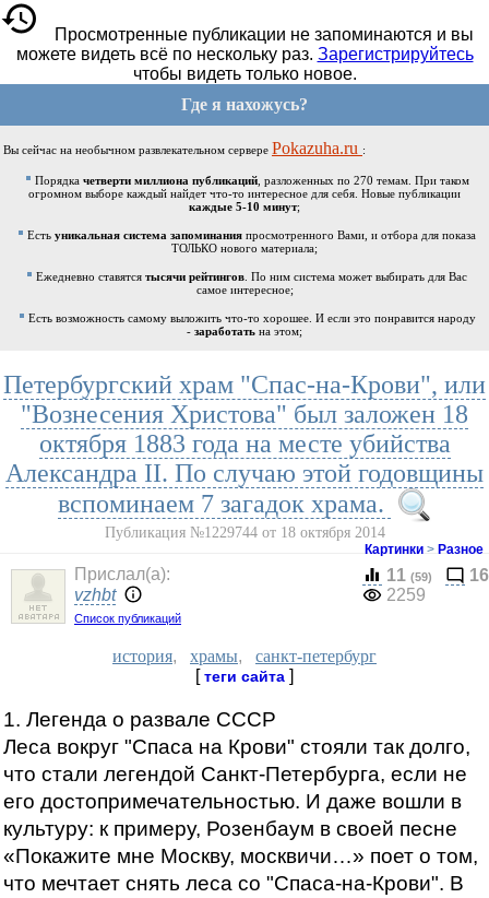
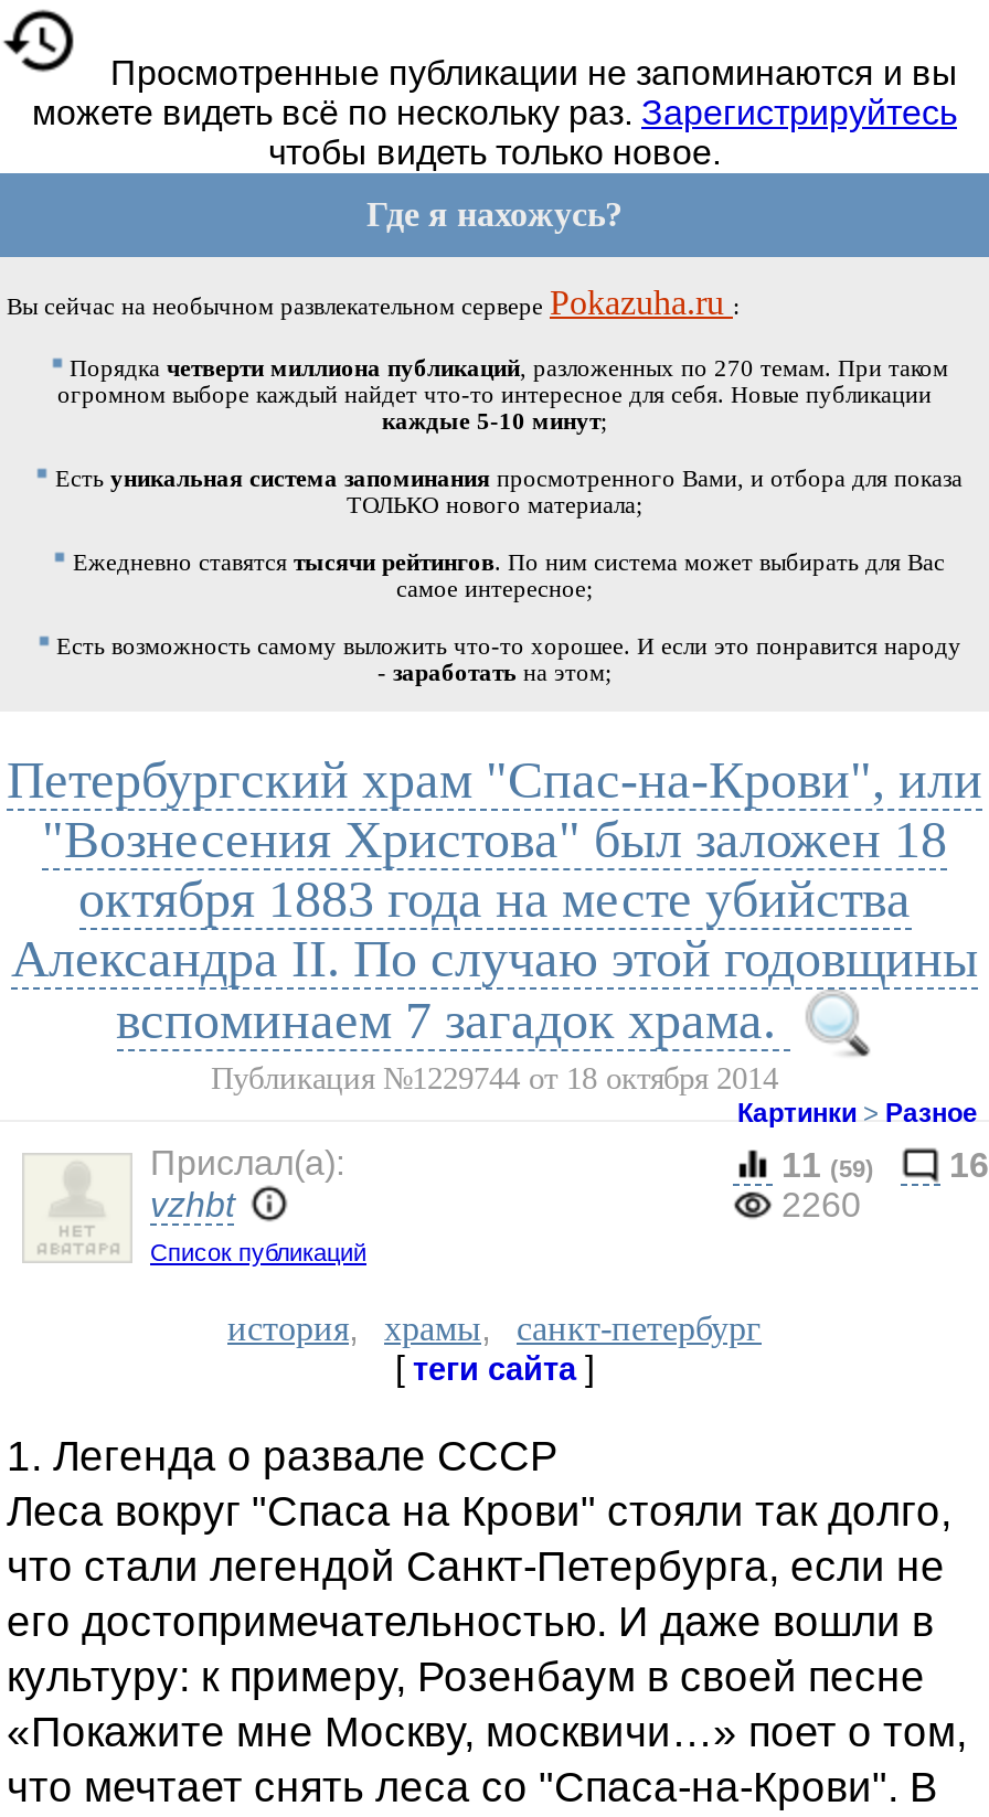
[382,586,426,604] 2259 -> [773,1186,861,1223] 2260

